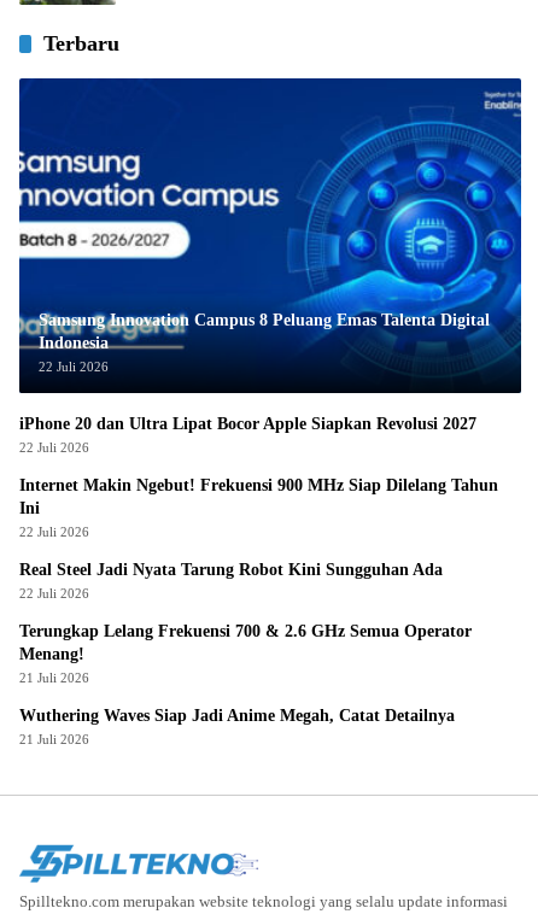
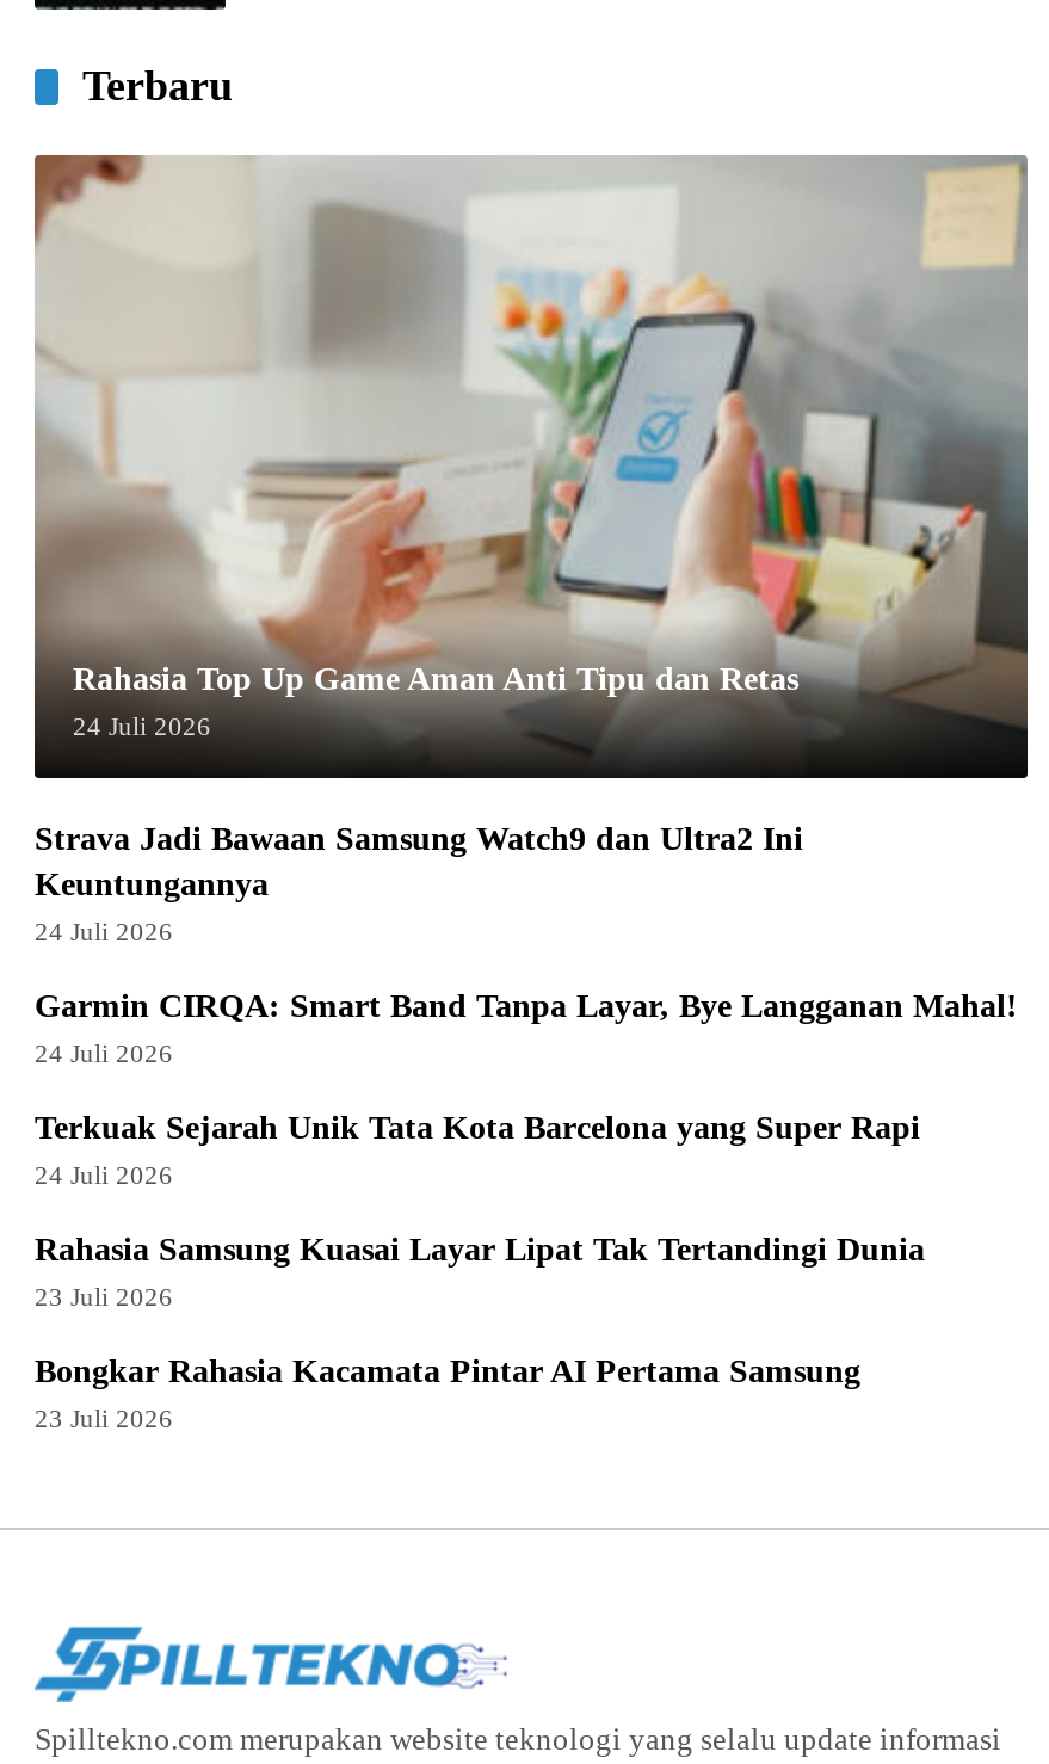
[18,77,522,389] [image] | Samsung Innovation Campus 8 Peluang Emas Talenta Digital | Indonesia | 22 Juli 2026 -> [32,153,1030,759] [image] | Rahasia Top Up Game Aman Anti Tipu dan Retas | 24 Juli 2026
[19,415,478,455] iPhone 20 dan Ultra Lipat Bocor Apple Siapkan Revolusi 2027 | 22 Juli 2026 -> [35,822,803,946] Strava Jadi Bawaan Samsung Watch9 dan Ultra2 Ini | Keuntungannya | 24 Juli 2026
[19,477,498,539] Internet Makin Ngebut! Frekuensi 900 MHz Siap Dilelang Tahun | Ini | 22 Juli 2026 -> [35,989,1018,1067] Garmin CIRQA: Smart Band Tanpa Layar, Bye Langganan Mahal! | 24 Juli 2026
[19,561,444,601] Real Steel Jadi Nyata Tarung Robot Kini Sungguhan Ada | 22 Juli 2026 -> [35,1110,920,1189] Terkuak Sejarah Unik Tata Kota Barcelona yang Super Rapi | 24 Juli 2026
[19,622,472,685] Terungkap Lelang Frekuensi 700 & 2.6 GHz Semua Operator | Menang! | 21 Juli 2026 -> [35,1232,925,1311] Rahasia Samsung Kuasai Layar Lipat Tak Tertandingi Dunia | 23 Juli 2026
[19,707,456,747] Wuthering Waves Siap Jadi Anime Megah, Catat Detailnya | 21 Juli 2026 -> [35,1354,863,1433] Bongkar Rahasia Kacamata Pintar AI Pertama Samsung | 23 Juli 2026

